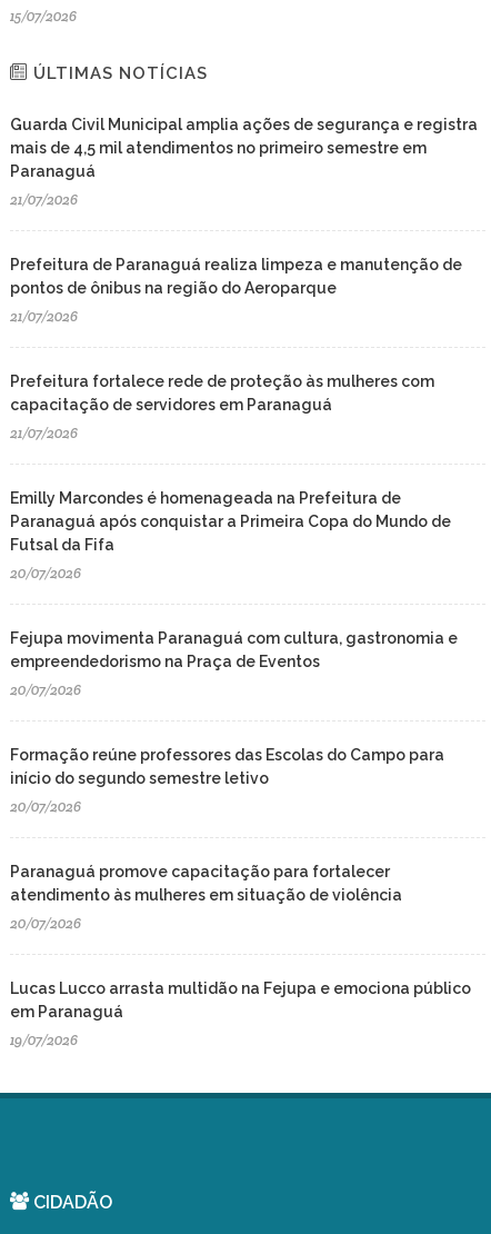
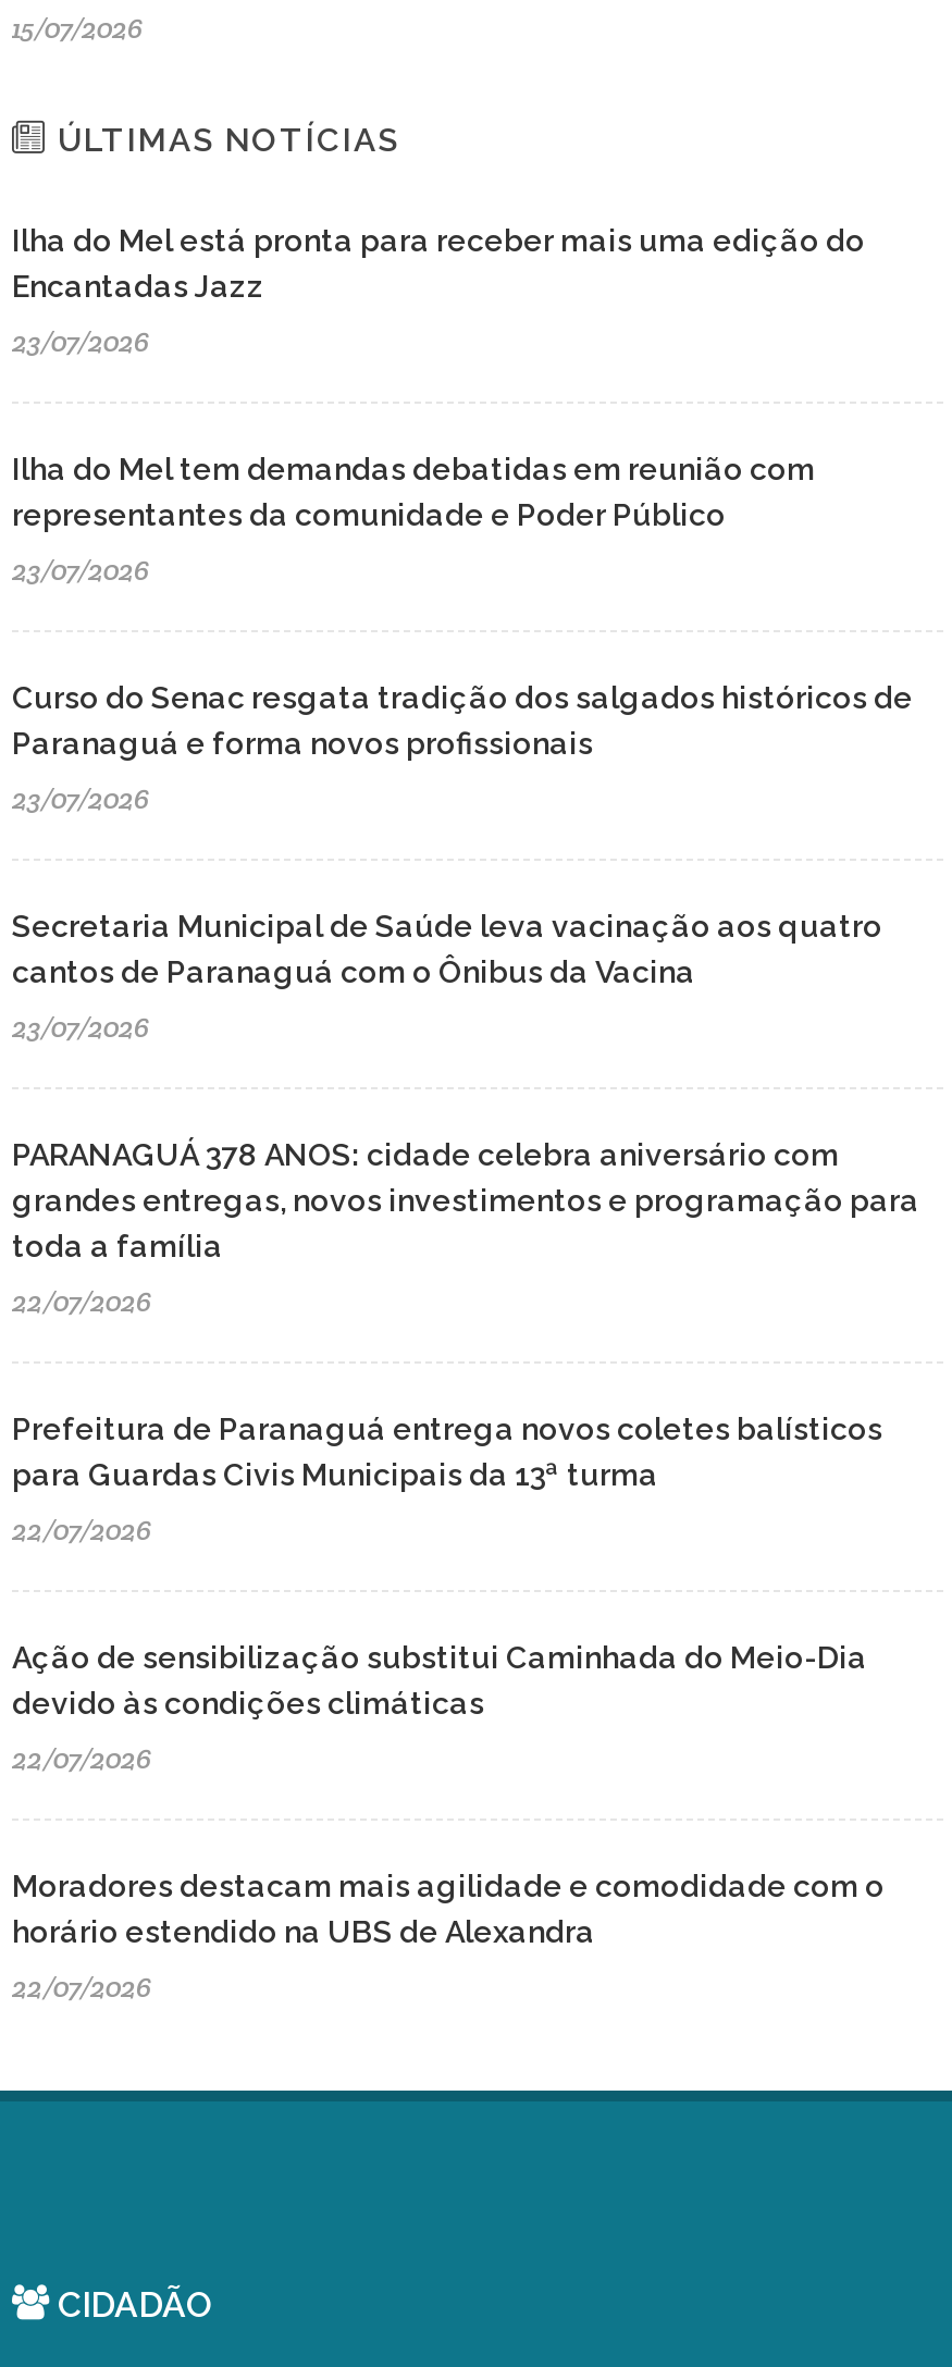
[10,116,478,181] Guarda Civil Municipal amplia ações de segurança e registra | mais de 4,5 mil atendimentos no primeiro semestre em | Paranaguá -> [12,224,865,304] Ilha do Mel está pronta para receber mais uma edição do | Encantadas Jazz
[10,191,78,209] 21/07/2026 -> [12,324,149,361] 23/07/2026
[10,256,462,297] Prefeitura de Paranaguá realiza limpeza e manutenção de | pontos de ônibus na região do Aeroparque -> [12,453,815,533] Ilha do Mel tem demandas debatidas em reunião com | representantes da comunidade e Poder Público
[10,307,78,326] 21/07/2026 -> [12,553,149,590] 23/07/2026
[10,373,434,414] Prefeitura fortalece rede de proteção às mulheres com | capacitação de servidores em Paranaguá -> [12,681,913,762] Curso do Senac resgata tradição dos salgados históricos de | Paranaguá e forma novos profissionais
[10,424,78,443] 21/07/2026 -> [12,781,149,818] 23/07/2026
[10,490,451,554] Emilly Marcondes é homenageada na Prefeitura de | Paranaguá após conquistar a Primeira Copa do Mundo de | Futsal da Fifa -> [12,910,882,990] Secretaria Municipal de Saúde leva vacinação aos quatro | cantos de Paranaguá com o Ônibus da Vacina
[10,564,81,583] 20/07/2026 -> [12,1010,149,1047] 23/07/2026
[10,630,458,671] Fejupa movimenta Paranaguá com cultura, gastronomia e | empreendedorismo na Praça de Eventos -> [12,1138,919,1264] PARANAGUÁ 378 ANOS: cidade celebra aniversário com | grandes entregas, novos investimentos e programação para | toda a família
[10,681,81,700] 20/07/2026 -> [12,1284,151,1321] 22/07/2026
[10,746,444,788] Formação reúne professores das Escolas do Campo para | início do segundo semestre letivo -> [12,1412,882,1493] Prefeitura de Paranaguá entrega novos coletes balísticos | para Guardas Civis Municipais da 13ª turma
[10,798,81,816] 20/07/2026 -> [12,1512,151,1549] 22/07/2026
[10,863,402,904] Paranaguá promove capacitação para fortalecer | atendimento às mulheres em situação de violência -> [12,1641,867,1721] Ação de sensibilização substitui Caminhada do Meio-Dia | devido às condições climáticas
[10,914,81,933] 20/07/2026 -> [12,1741,151,1778] 22/07/2026
[10,980,471,1021] Lucas Lucco arrasta multidão na Fejupa e emociona público | em Paranaguá -> [12,1869,885,1950] Moradores destacam mais agilidade e comodidade com o | horário estendido na UBS de Alexandra
[10,1031,78,1050] 19/07/2026 -> [12,1970,151,2007] 22/07/2026

